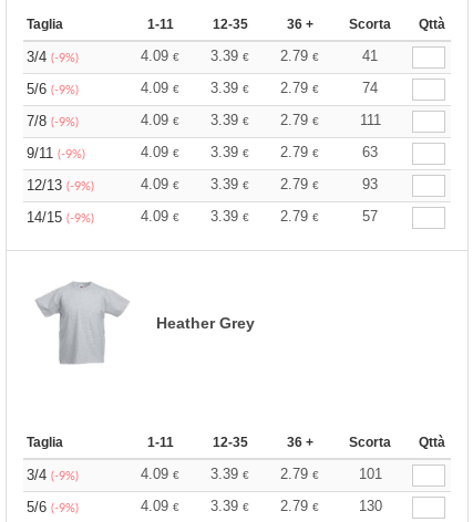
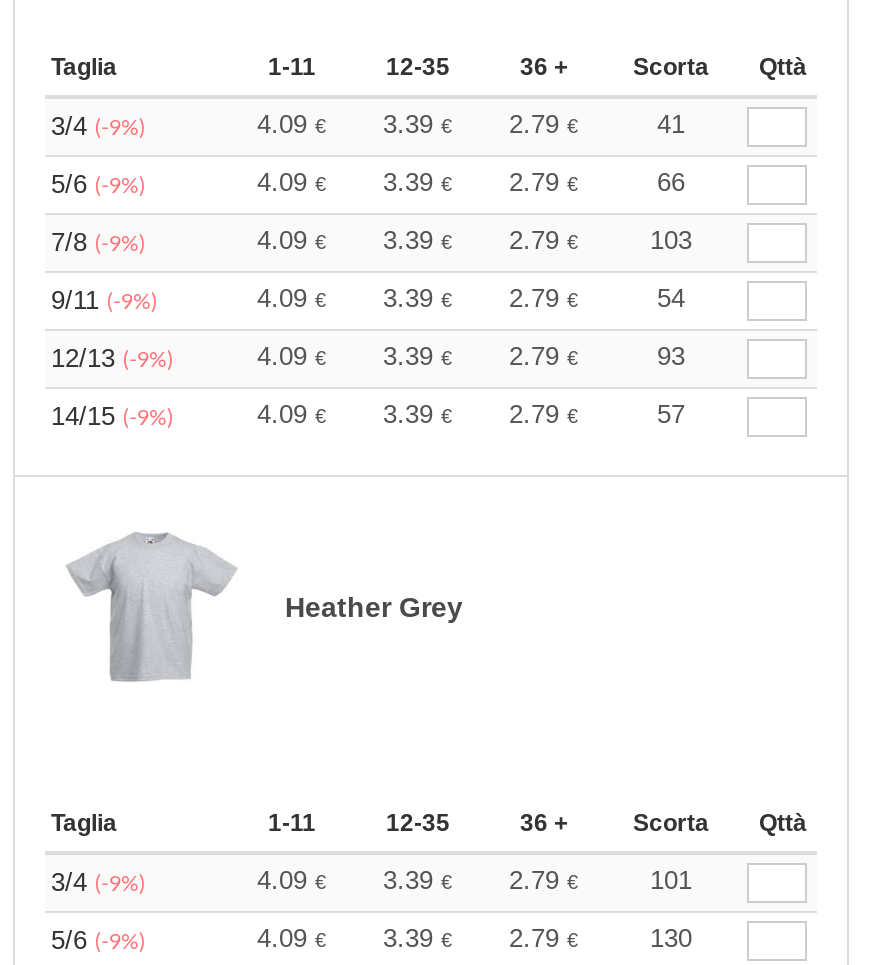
[362,80,378,97] 74 -> [657,168,685,198] 66
[359,112,381,129] 111 -> [650,226,692,256] 103
[362,144,378,161] 63 -> [657,284,685,314] 54

